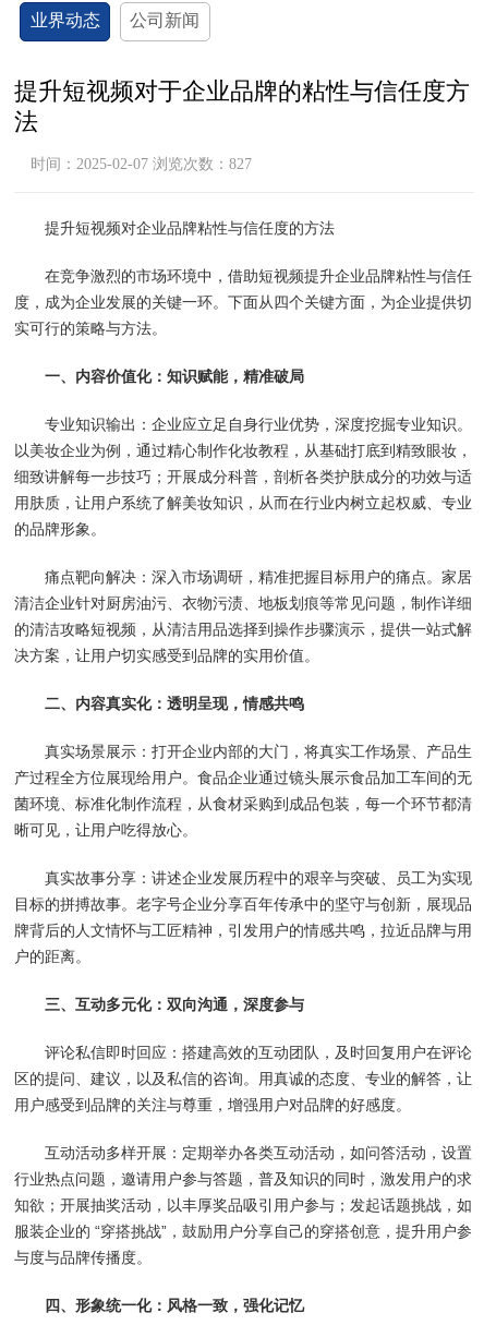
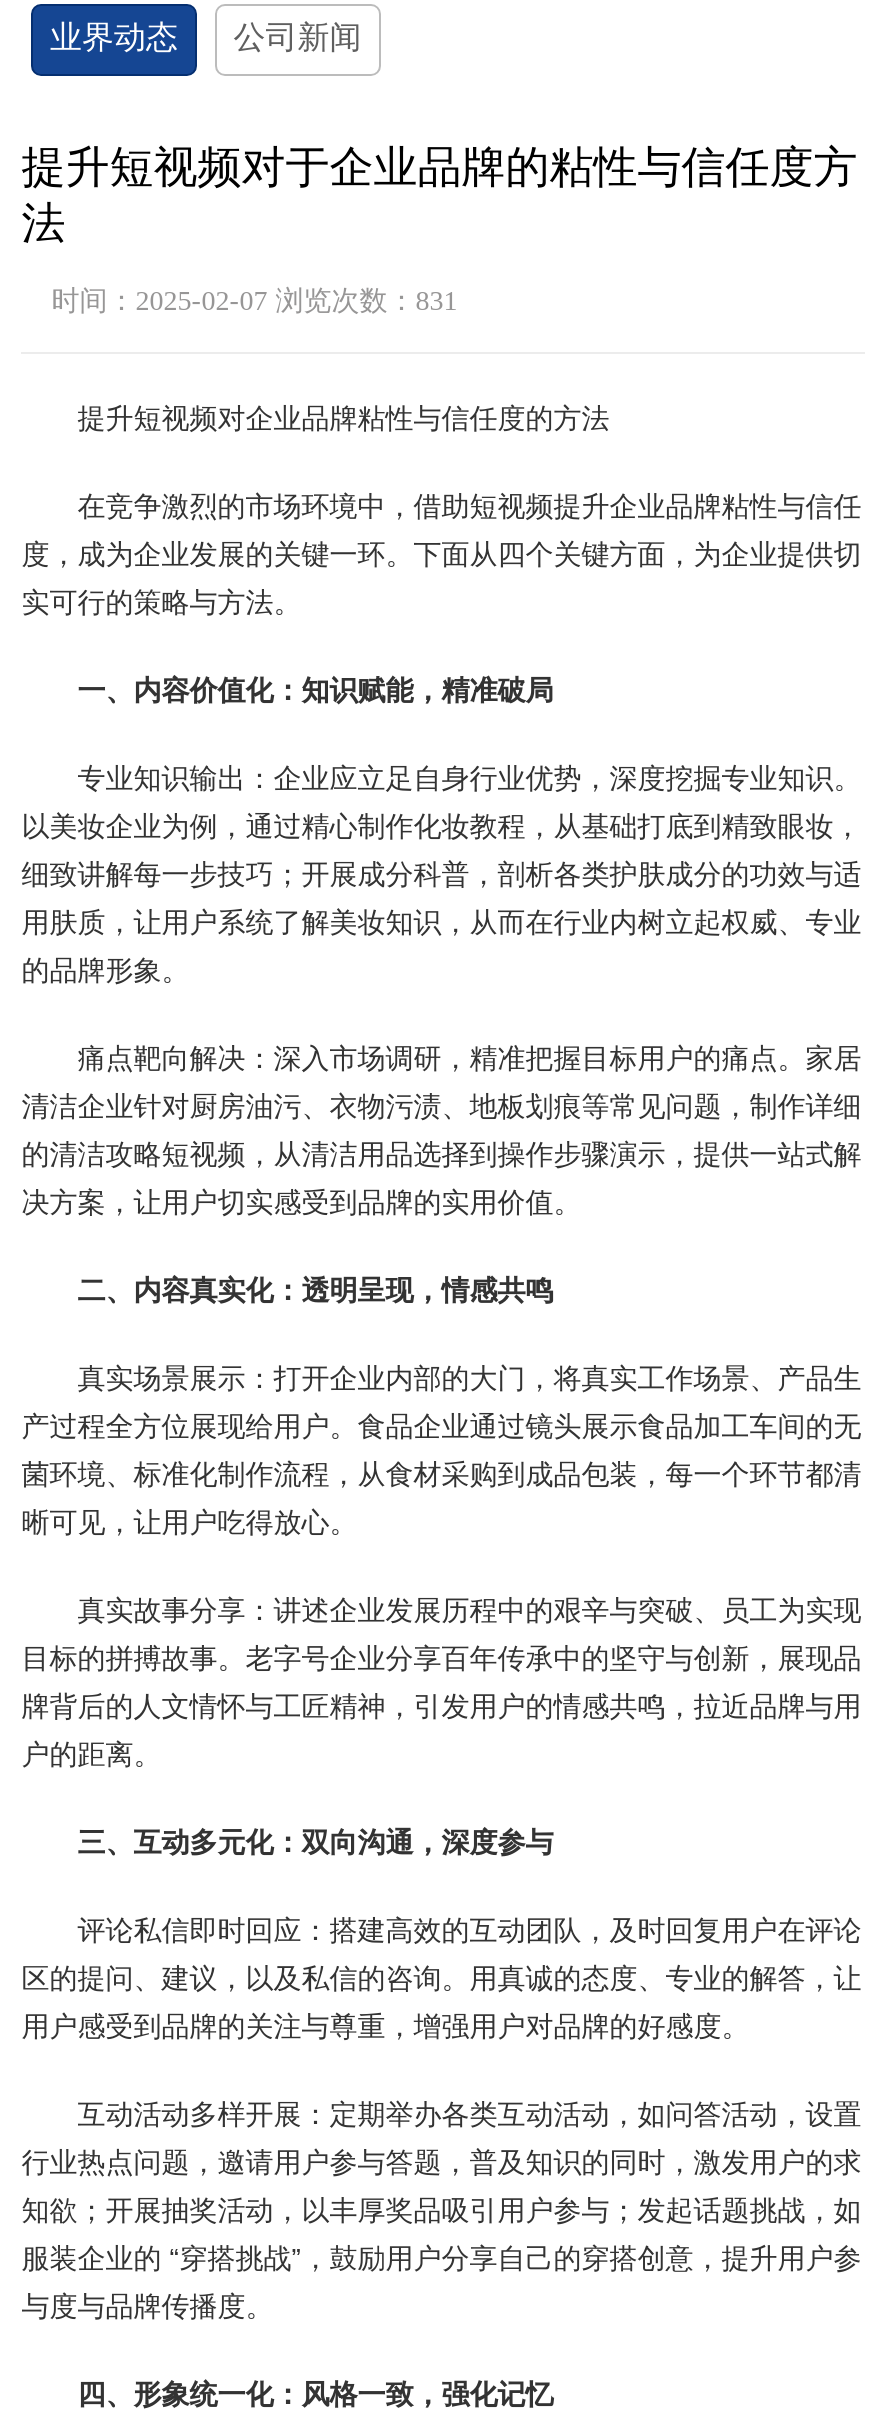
[31,156,252,172] 时间：2025-02-07 浏览次数：827 -> [52,286,458,316] 时间：2025-02-07 浏览次数：831

